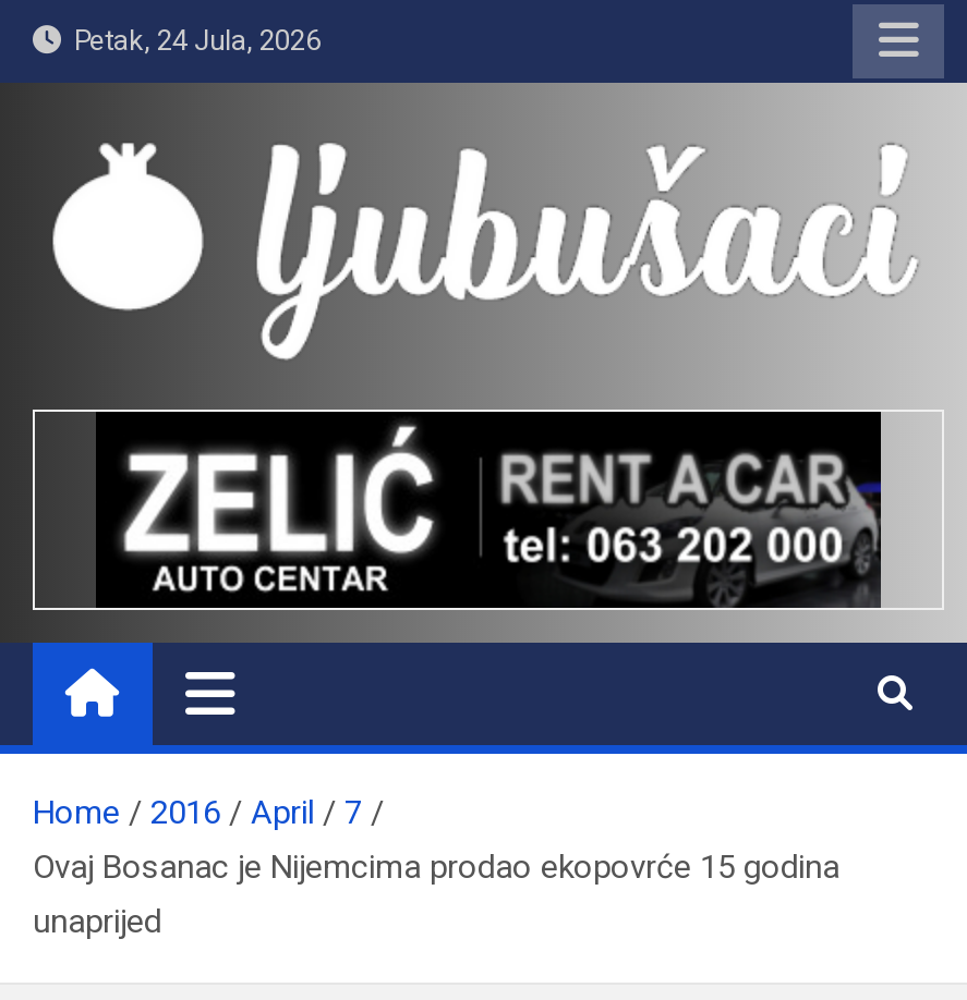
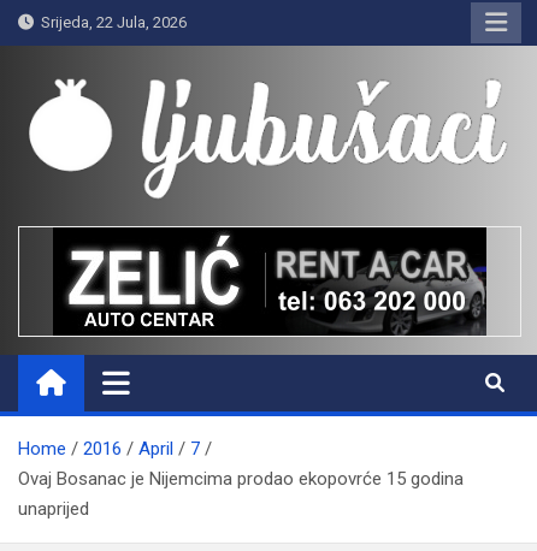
[61,24,321,57] Petak, 24 Jula, 2026 -> [34,13,187,31] Srijeda, 22 Jula, 2026

